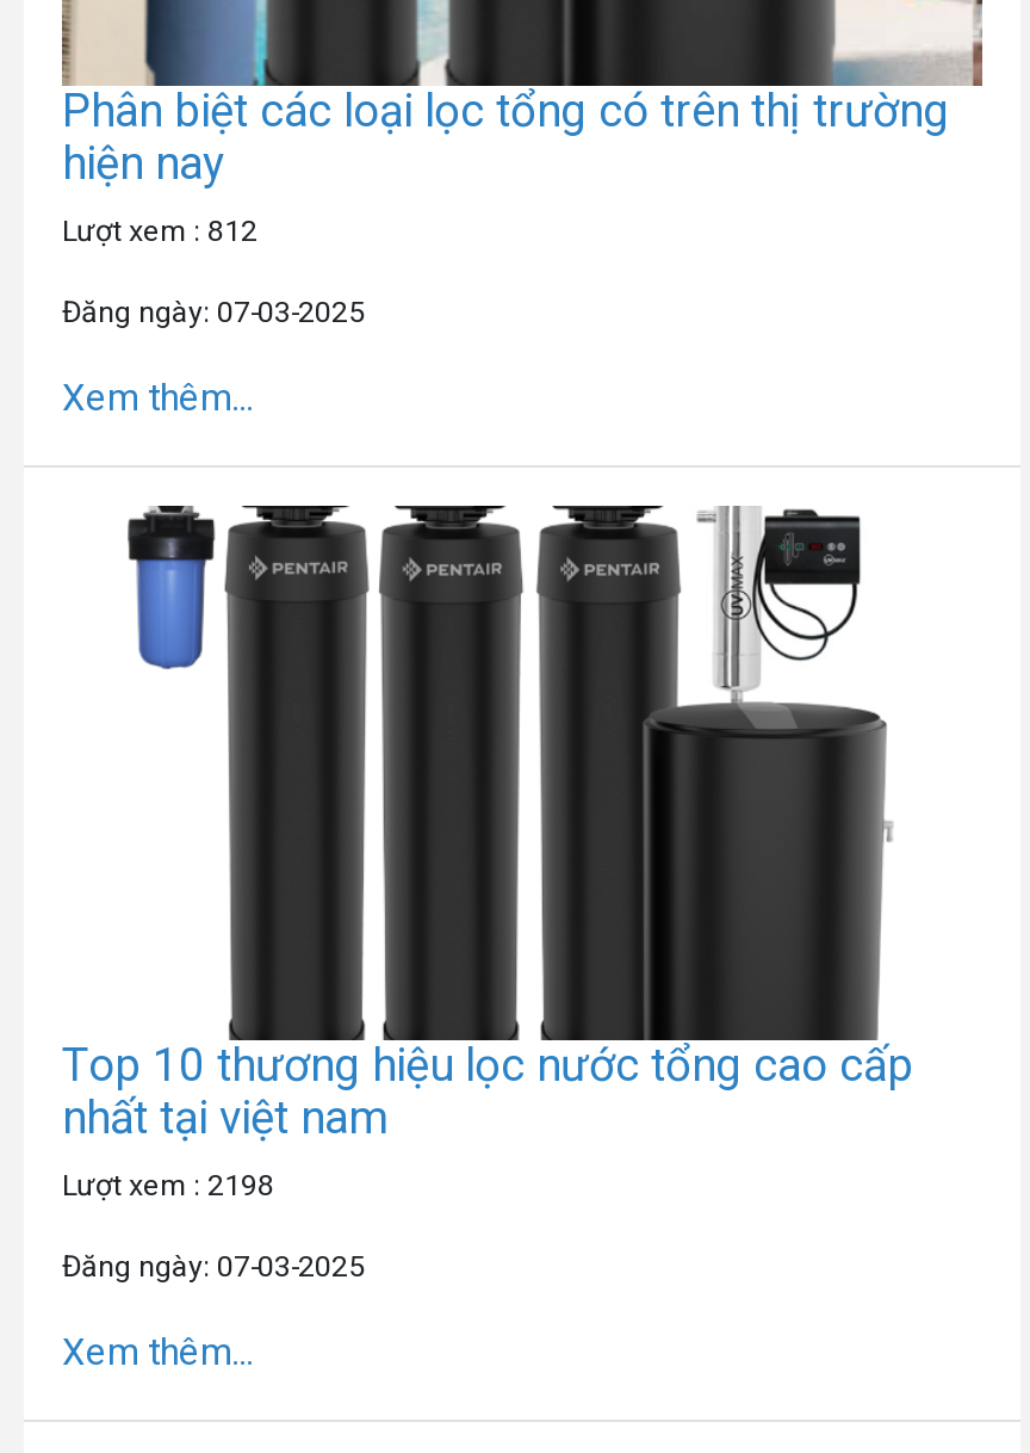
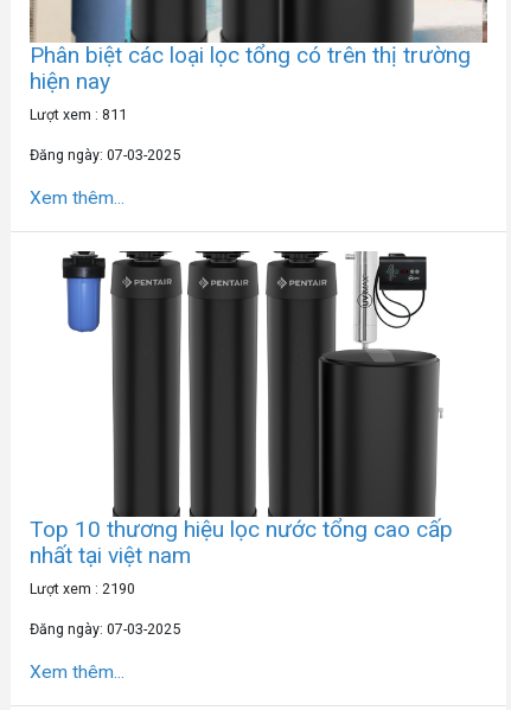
[62,213,257,249] Lượt xem : 812 -> [30,106,127,124] Lượt xem : 811
[62,1167,274,1203] Lượt xem : 2198 -> [30,580,135,598] Lượt xem : 2190

